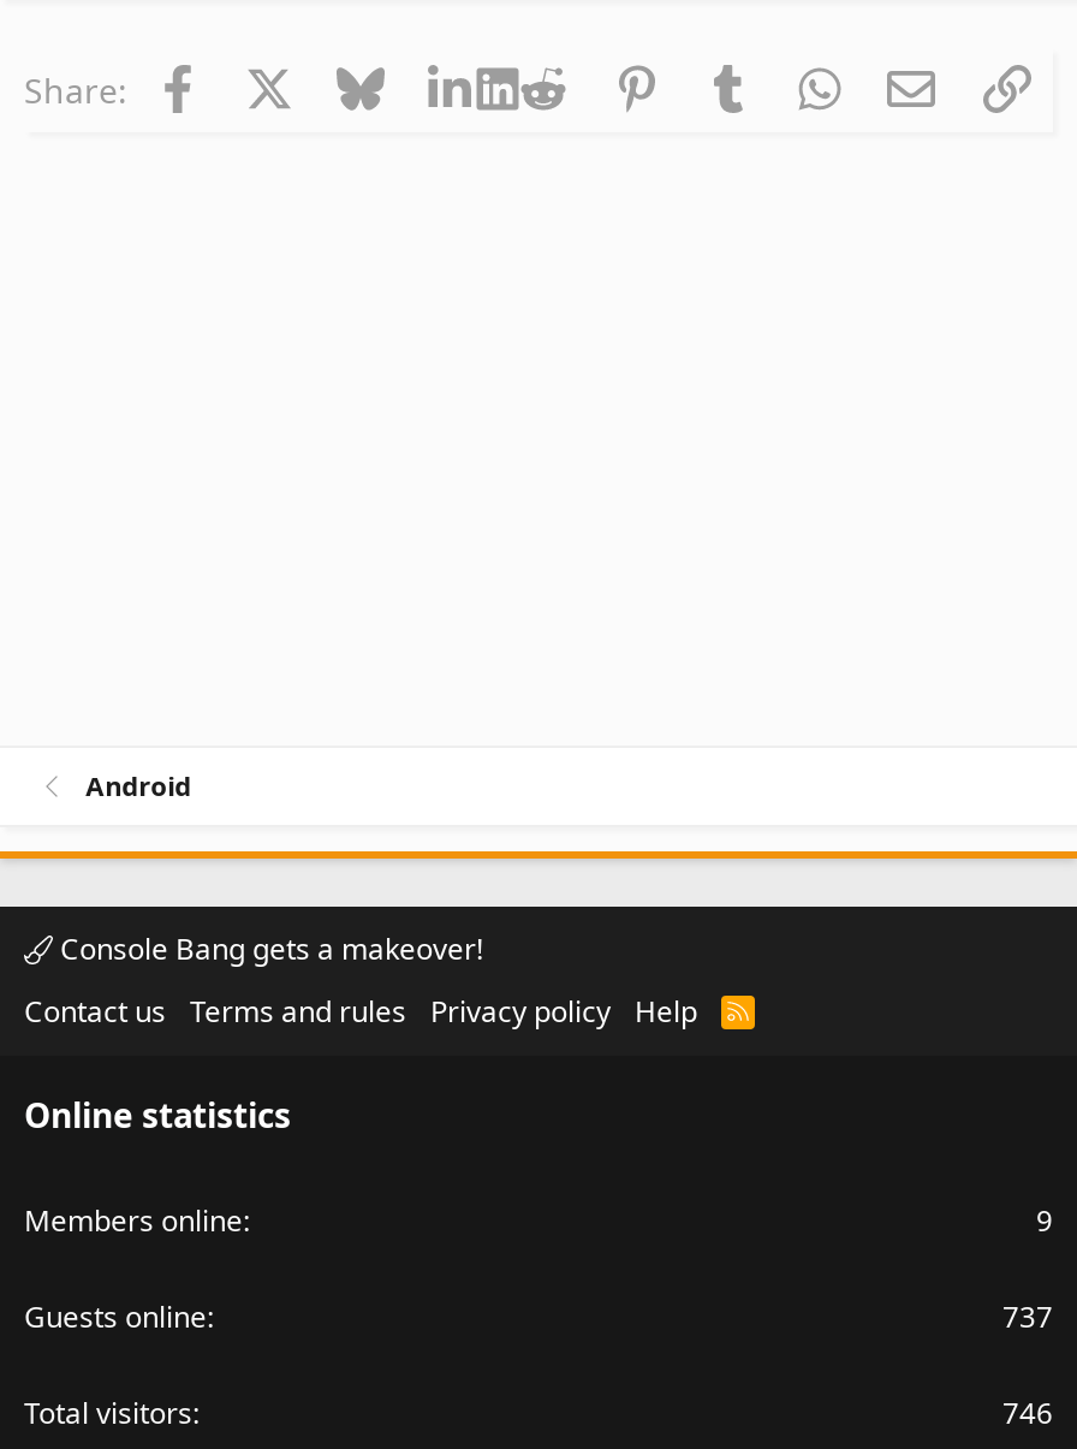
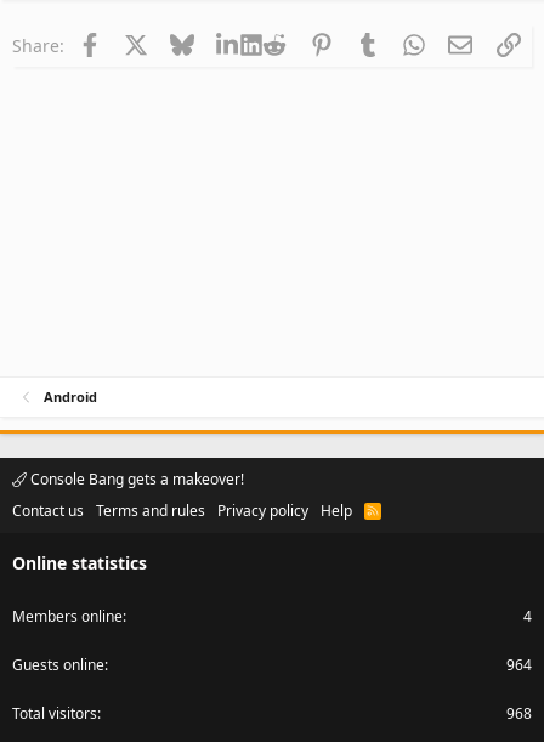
[1036,1200,1053,1241] 9 -> [523,606,532,627] 4
[1002,1297,1053,1337] 737 -> [506,655,532,675] 964
[1002,1393,1053,1434] 746 -> [506,703,532,724] 968

